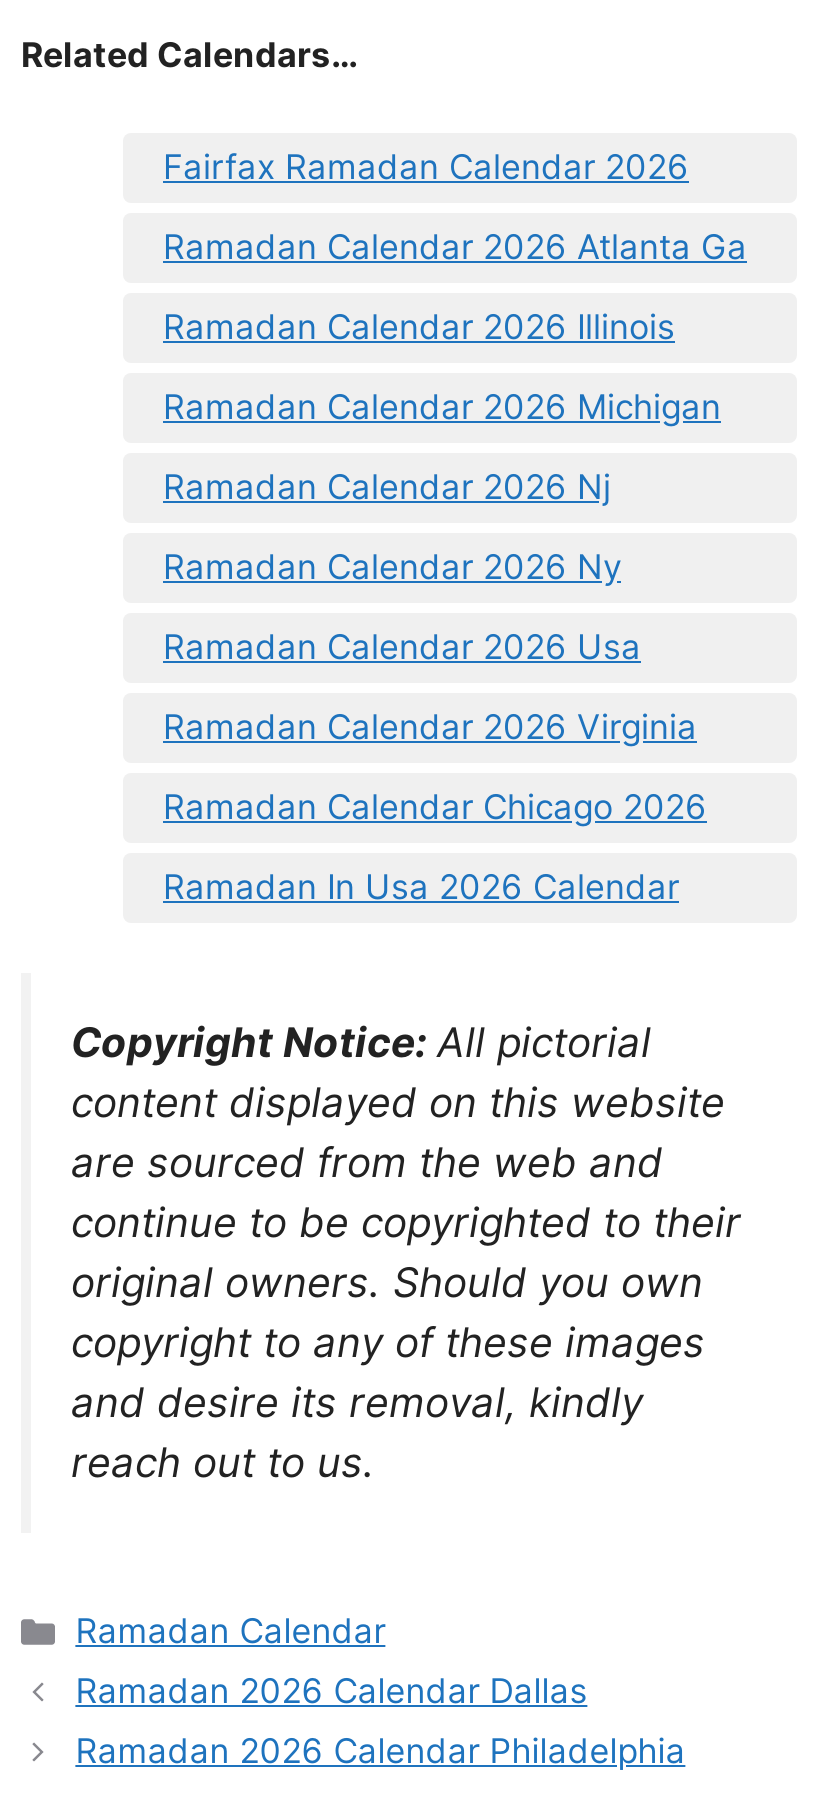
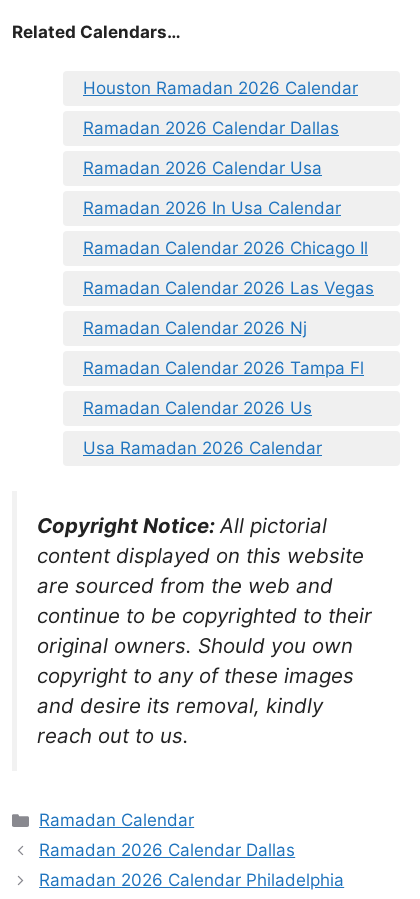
[163,147,747,427] Fairfax Ramadan Calendar 2026 | Ramadan Calendar 2026 Atlanta Ga | Ramadan Calendar 2026 Illinois | Ramadan Calendar 2026 Michigan -> [83,78,374,298] Houston Ramadan 2026 Calendar | Ramadan 2026 Calendar Dallas | Ramadan 2026 Calendar Usa | Ramadan 2026 In Usa Calendar | Ramadan Calendar 2026 Chicago Il | Ramadan Calendar 2026 Las Vegas
moved [163,467,611,507] -> [83,318,307,338]: Ramadan Calendar 2026 Nj
[163,547,707,907] Ramadan Calendar 2026 Ny | Ramadan Calendar 2026 Usa | Ramadan Calendar 2026 Virginia | Ramadan Calendar Chicago 2026 | Ramadan In Usa 2026 Calendar -> [83,358,364,458] Ramadan Calendar 2026 Tampa Fl | Ramadan Calendar 2026 Us | Usa Ramadan 2026 Calendar

